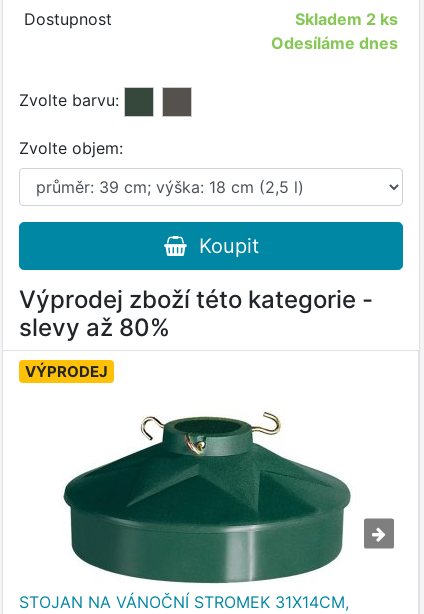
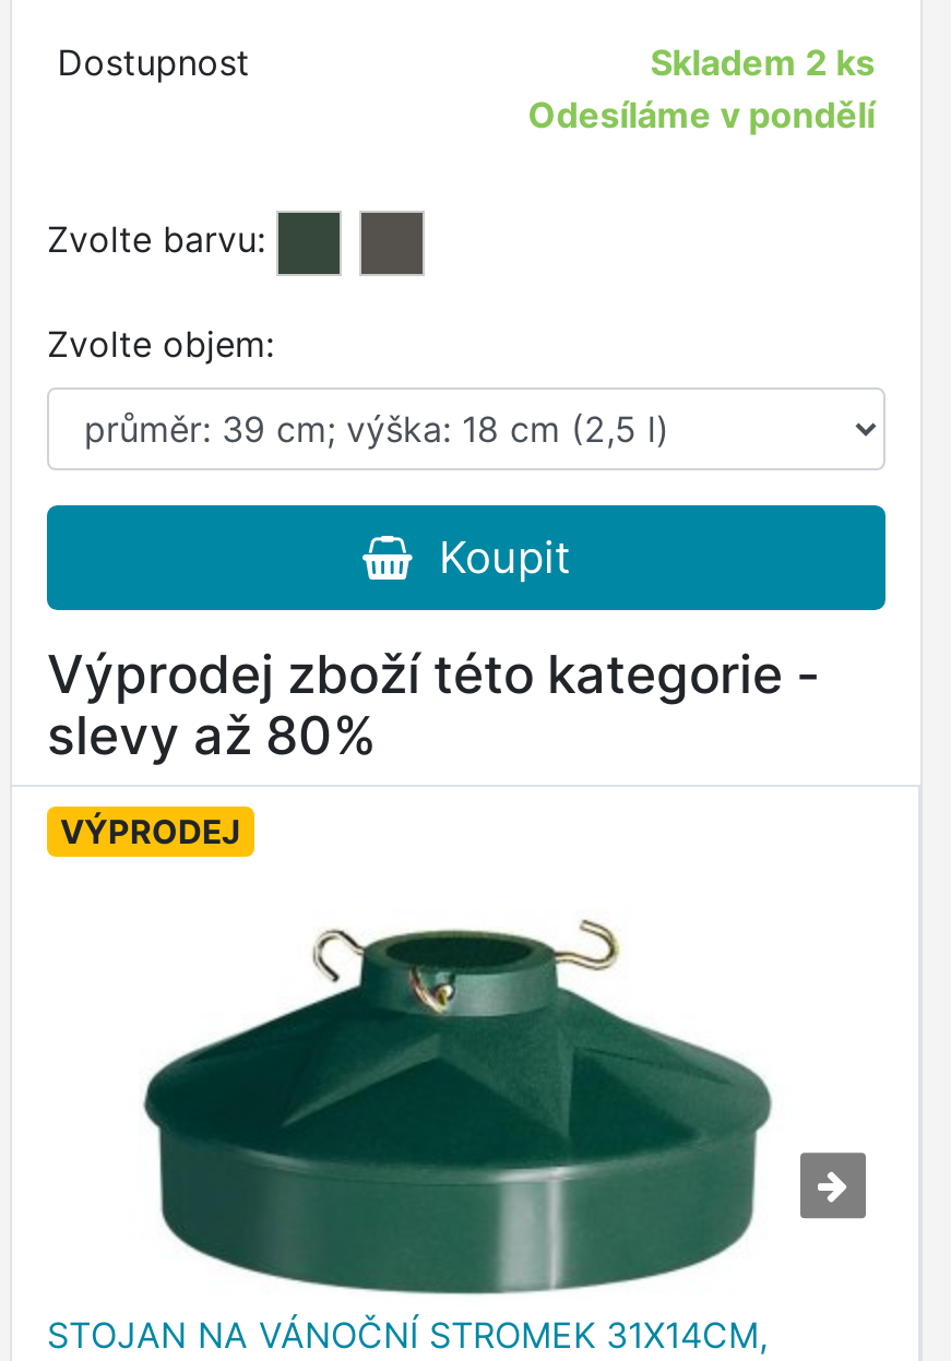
[271,33,398,53] Odesíláme dnes -> [528,93,875,137] Odesíláme v pondělí

